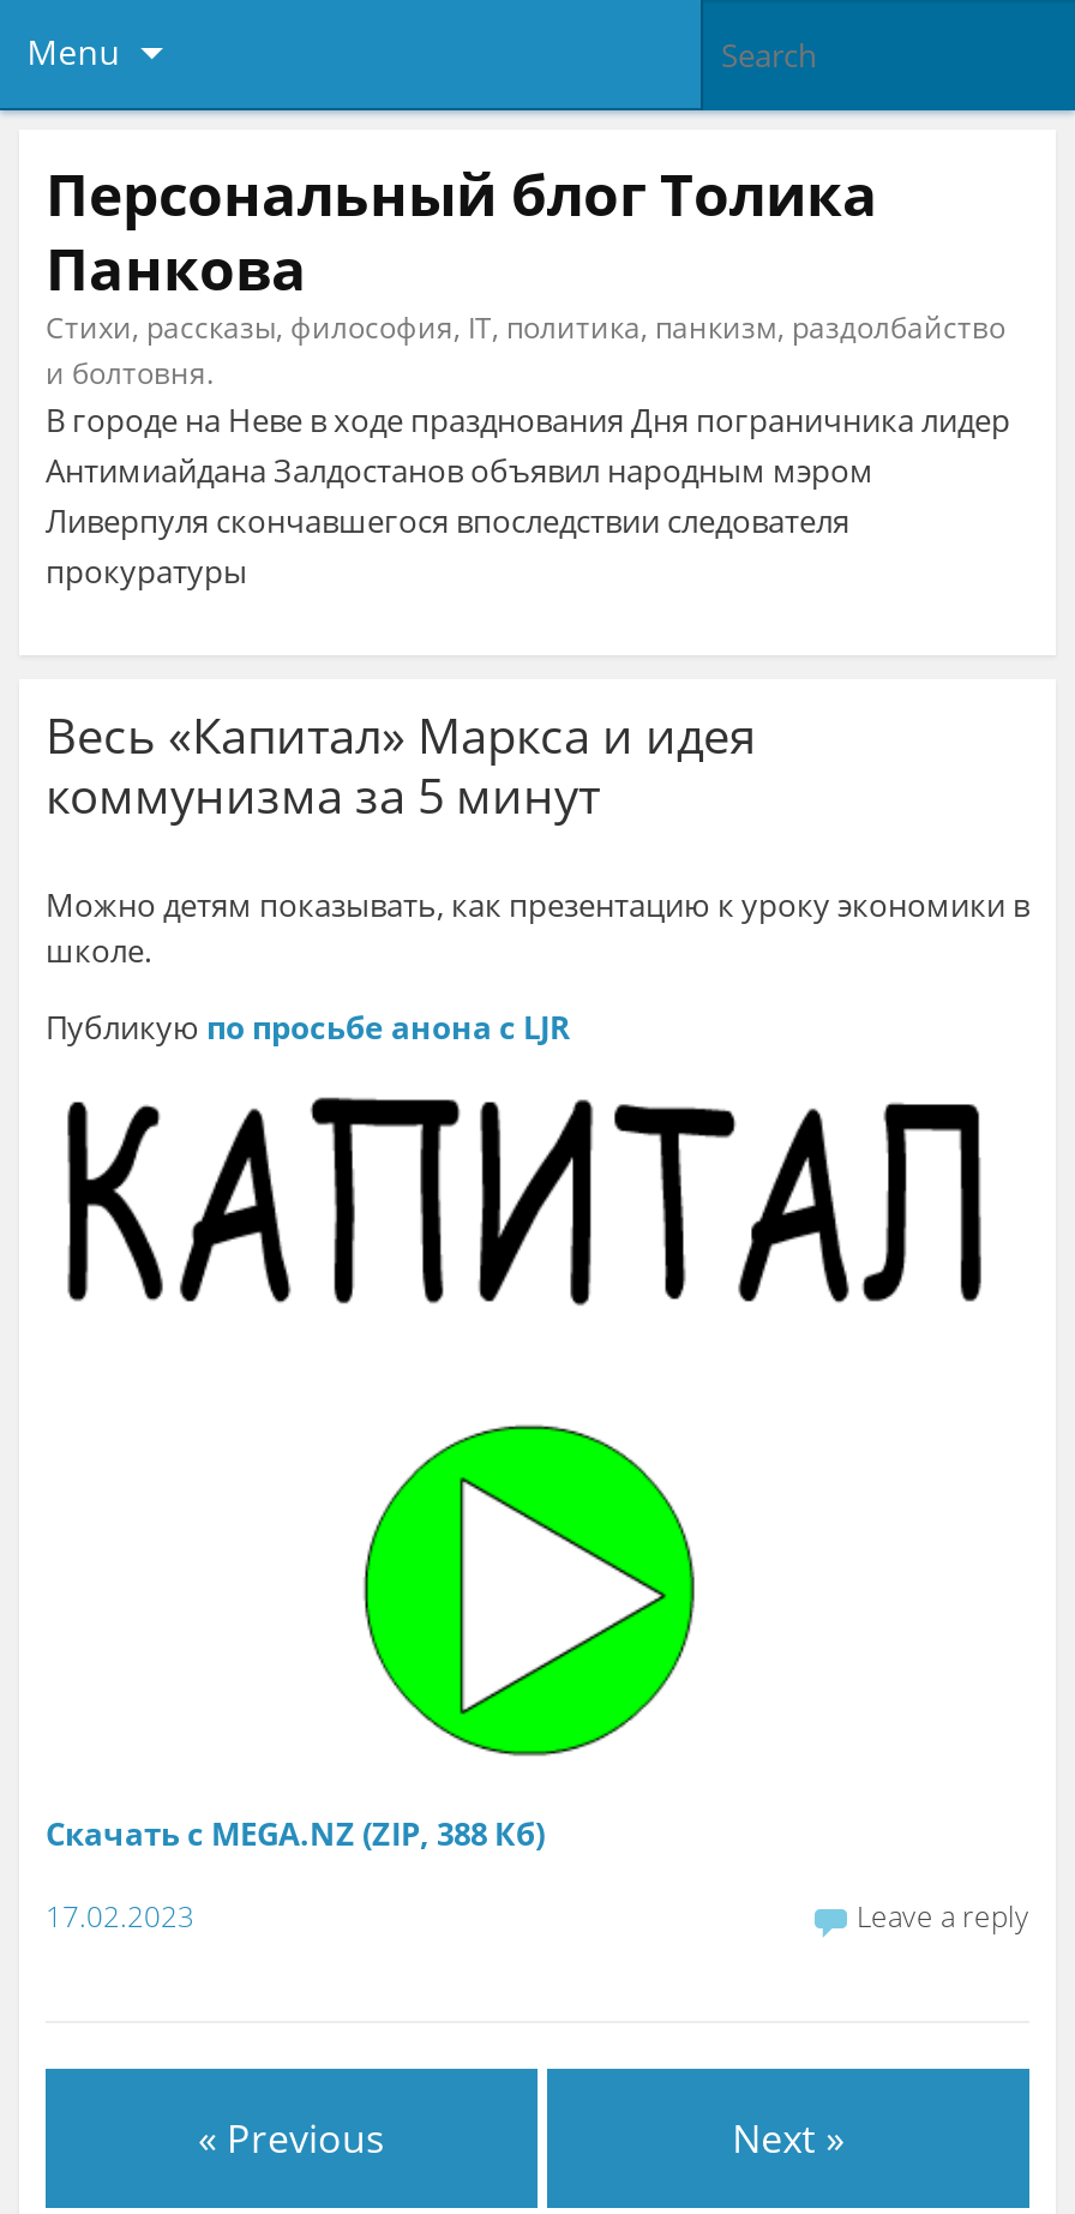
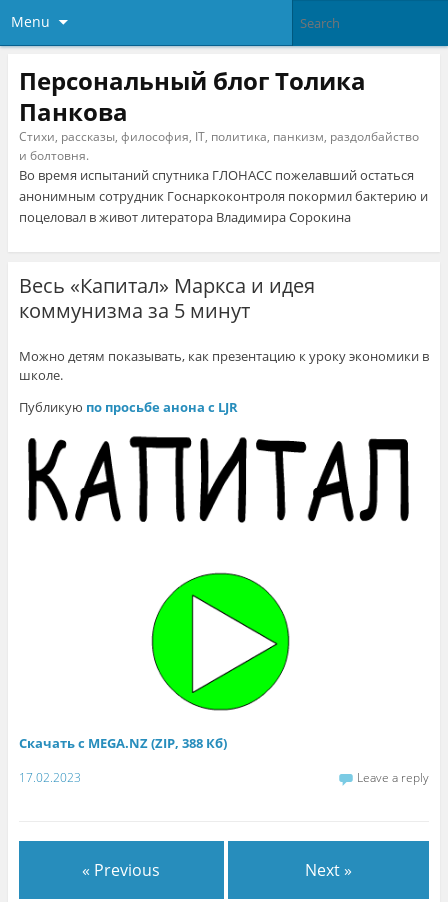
[46,398,1010,593] В городе на Неве в ходе празднования Дня пограничника лидер | Антимиайдана Залдостанов объявил народным мэром | Ливерпуля скончавшегося впоследствии следователя | прокуратуры -> [19,166,428,226] Во время испытаний спутника ГЛОНАСС пожелавший остаться | анонимным сотрудник Госнаркоконтроля покормил бактерию и | поцеловал в живот литератора Владимира Сорокина

